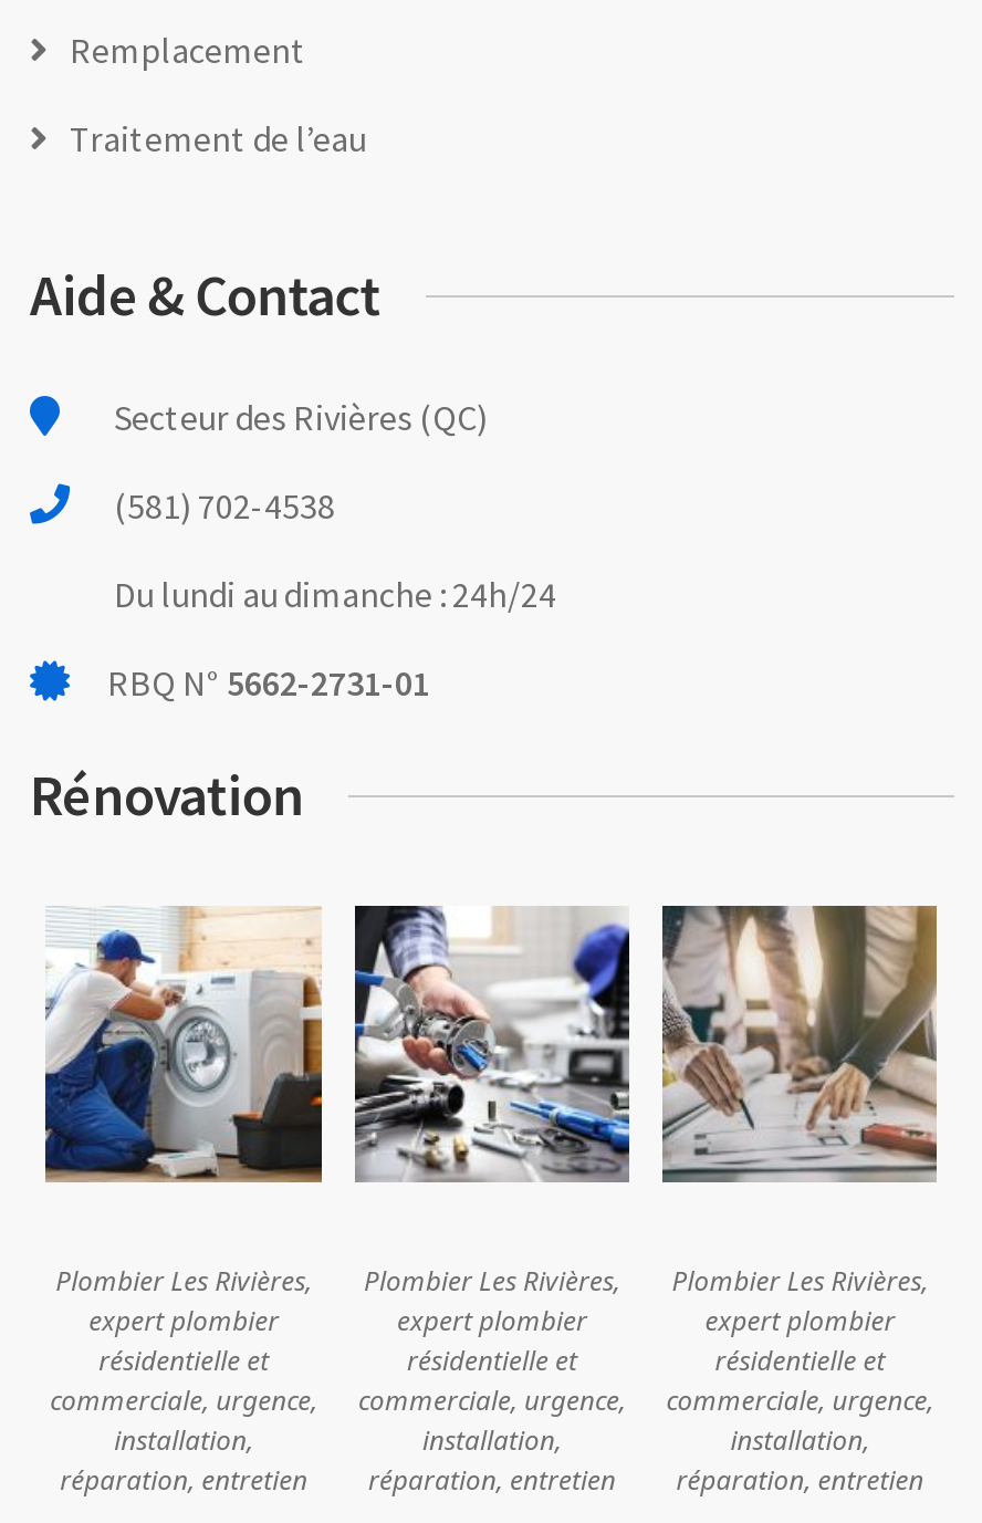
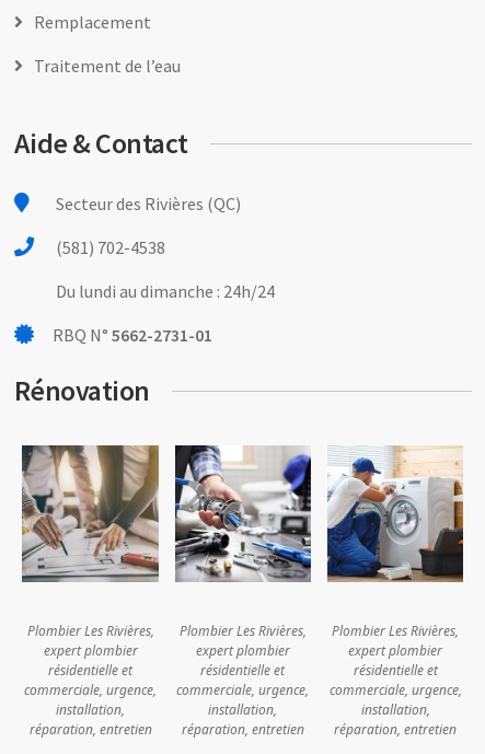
[43,906,324,1182] [image] -> [21,444,160,583] [image]
[660,904,939,1185] [image] -> [326,445,464,582] [image]

